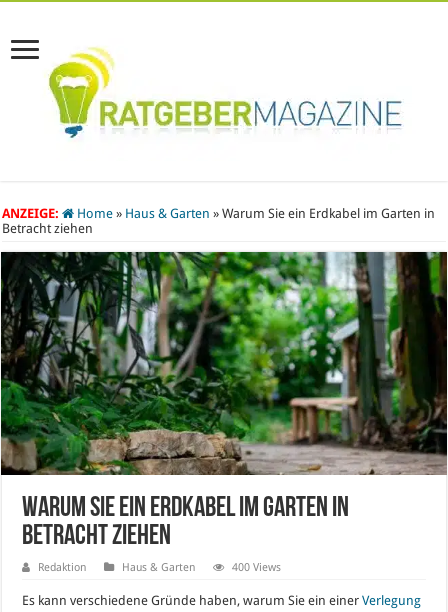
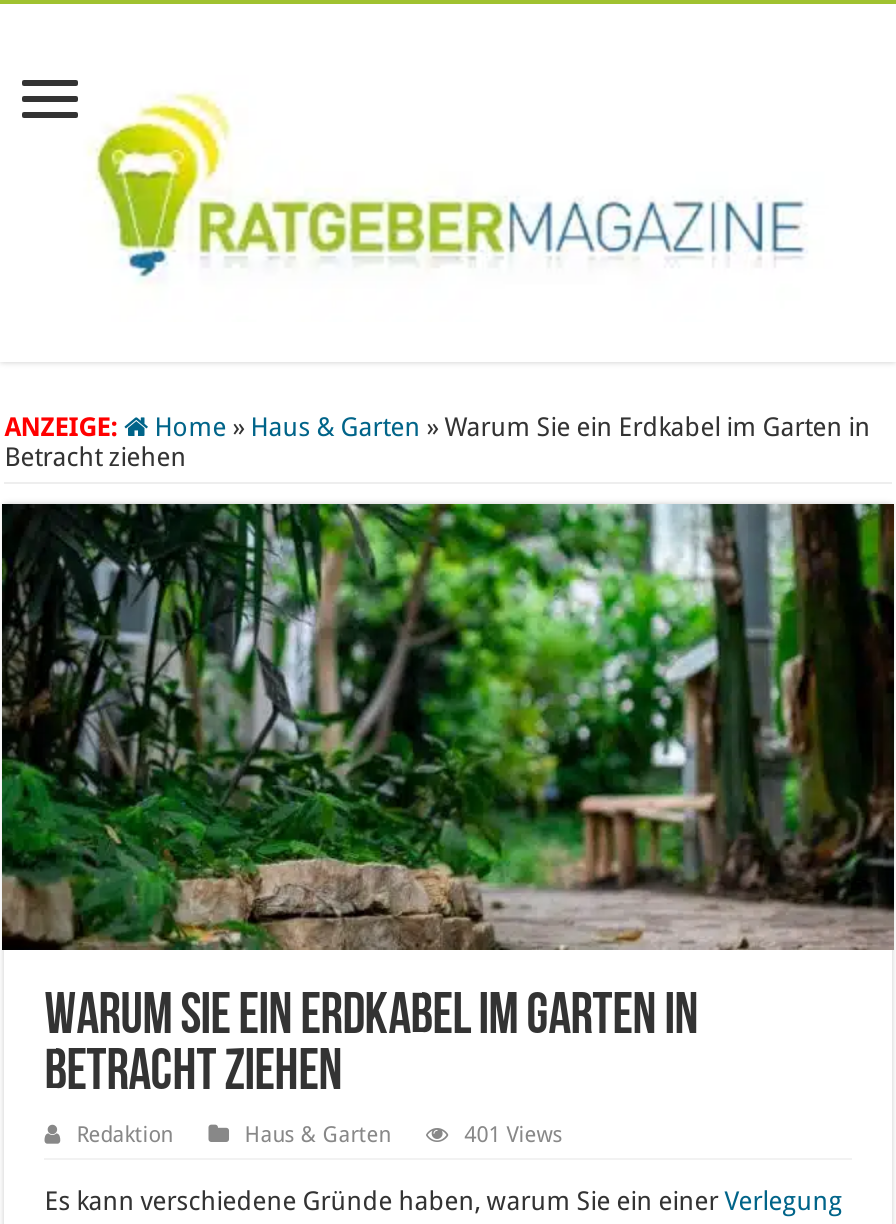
[232,561,281,574] 400 Views -> [464,1122,562,1148] 401 Views

